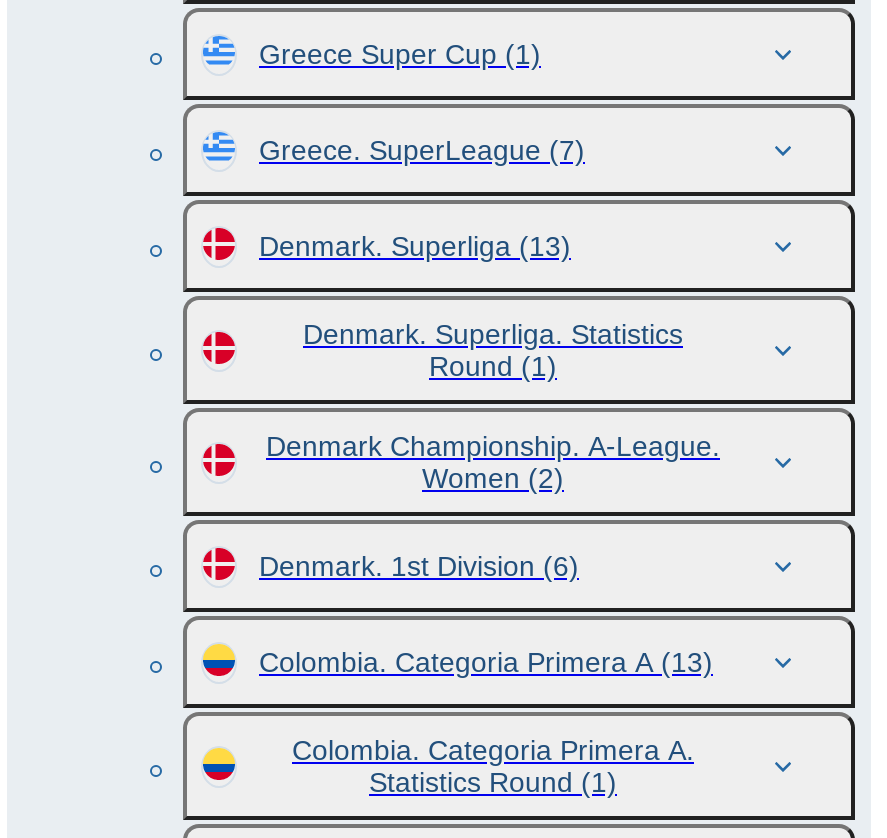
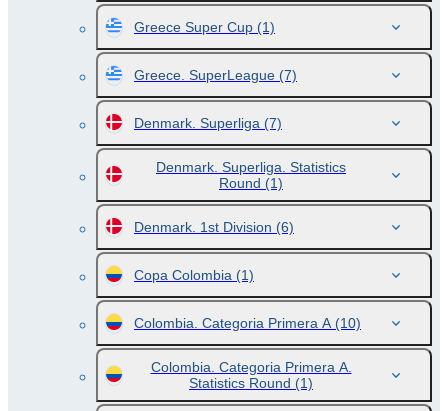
[259,230,571,262] Denmark. Superliga (13) -> [134,115,282,131] Denmark. Superliga (7)
[266,430,720,494] Denmark Championship. A-League. | Women (2) -> none
moved [259,550,579,582] -> [134,219,294,235]: Denmark. 1st Division (6)
[259,646,713,678] Colombia. Categoria Primera A (13) -> [134,267,361,331] Copa Colombia (1) | Colombia. Categoria Primera A (10)

